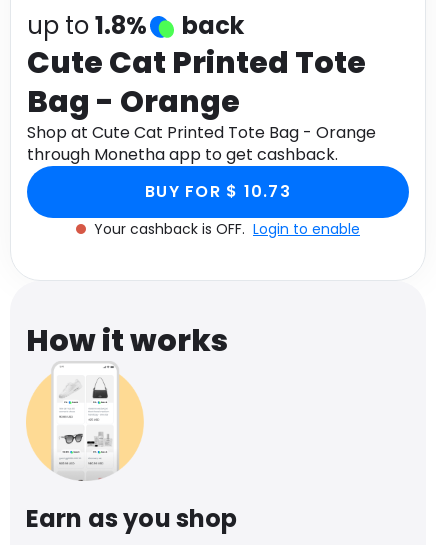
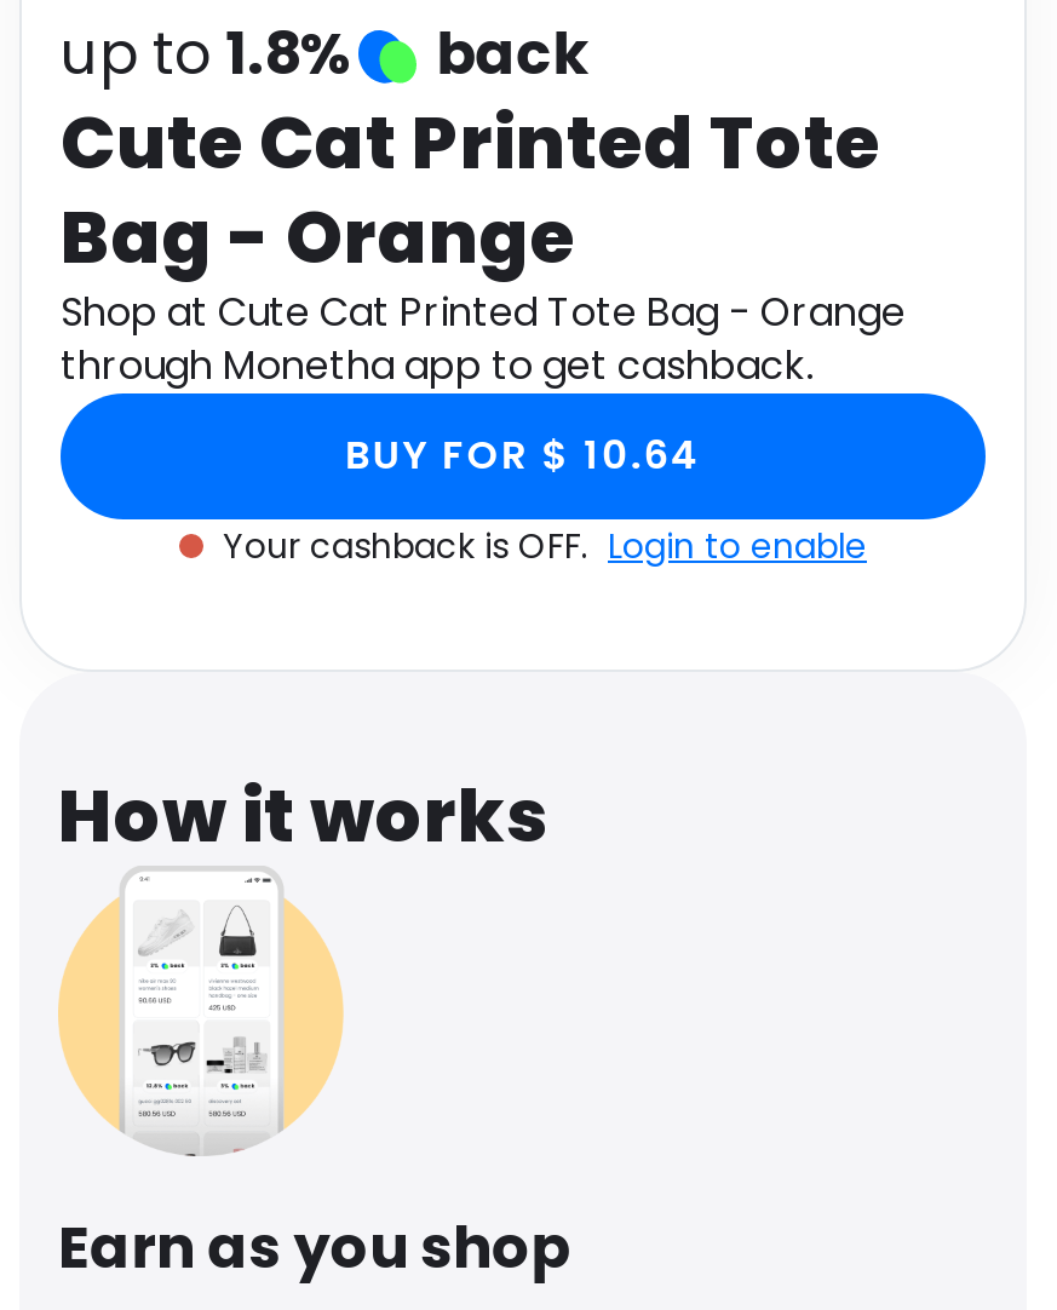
[145,180,291,203] BUY FOR $ 10.73 -> [345,427,701,483] BUY FOR $ 10.64

